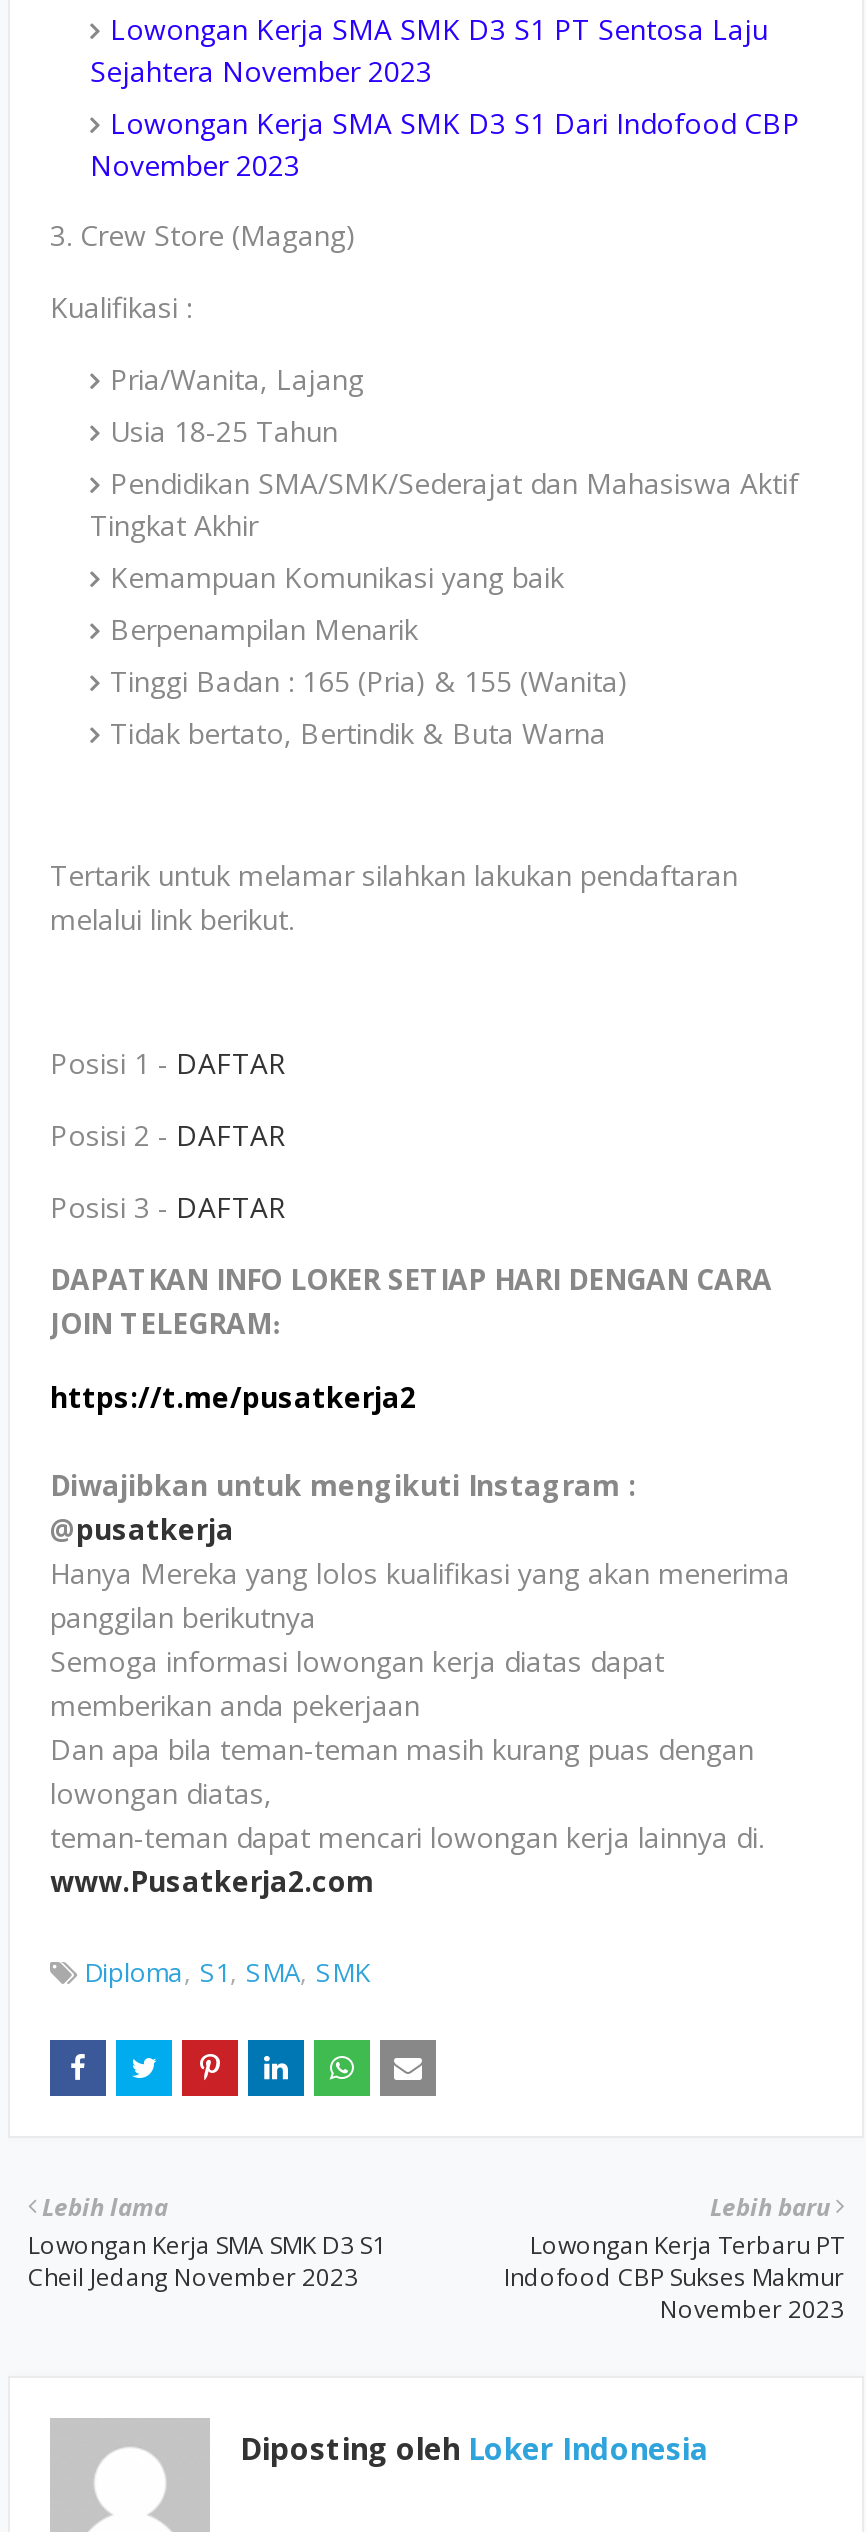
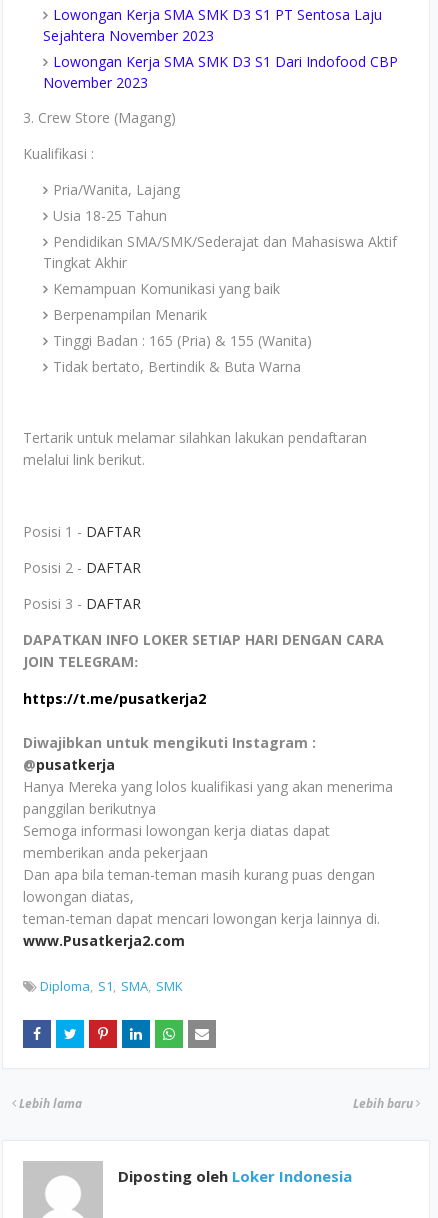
[28,2228,386,2294] Lowongan Kerja SMA SMK D3 S1 | Cheil Jedang November 2023 -> none
[504,2228,844,2326] Lowongan Kerja Terbaru PT | Indofood CBP Sukses Makmur | November 2023 -> none

